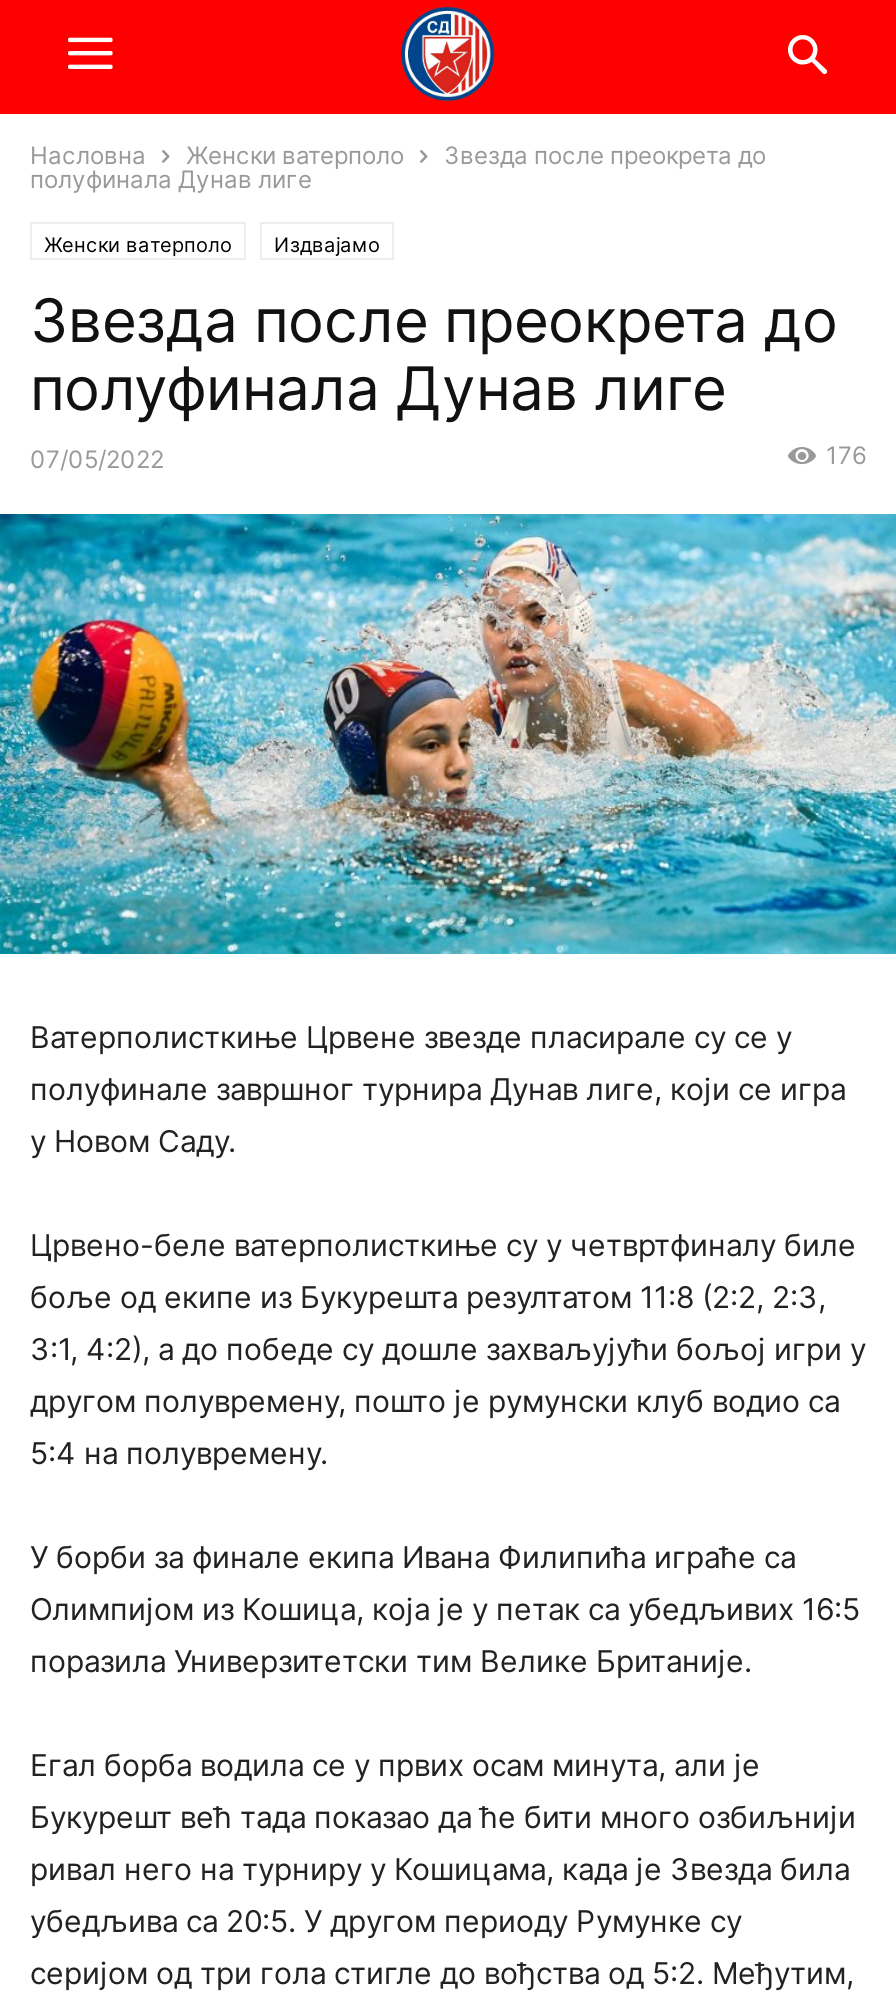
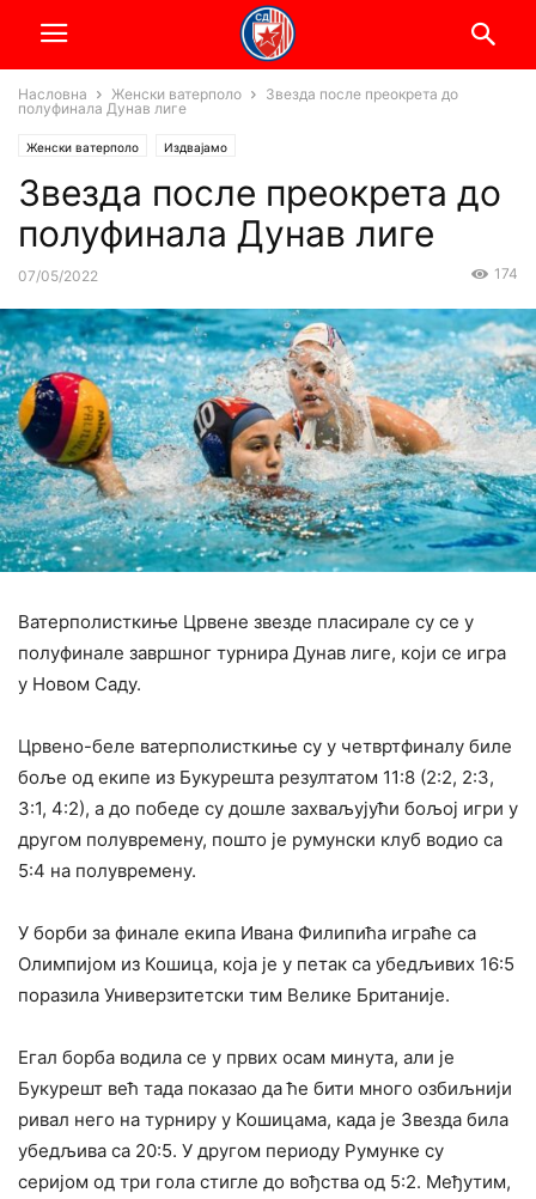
[826,440,866,470] 176 -> [494,264,518,282] 174

